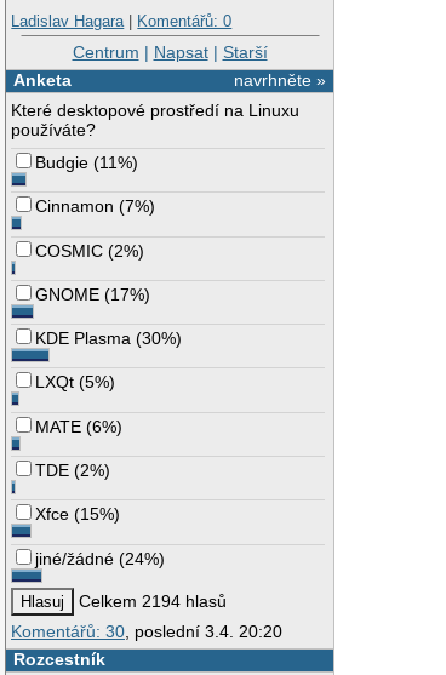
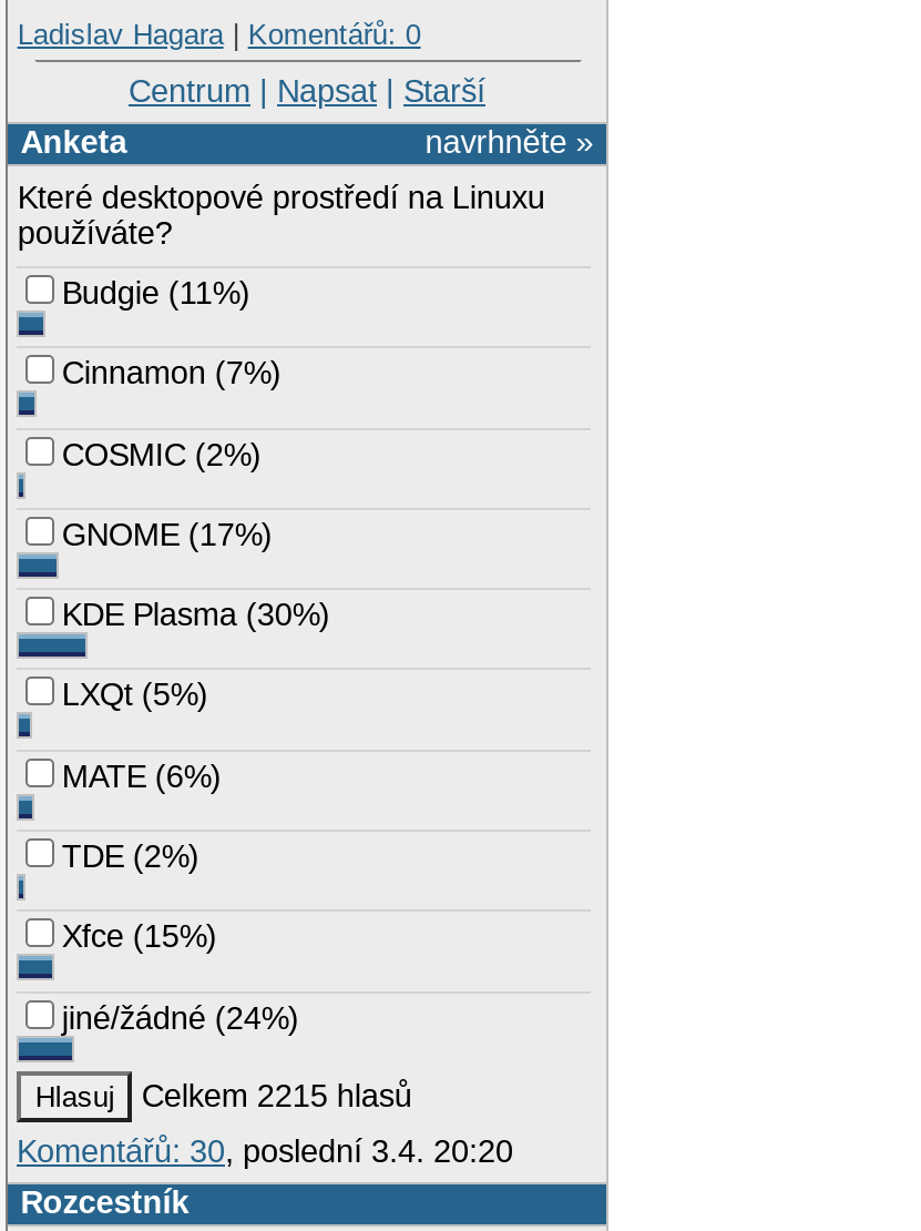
[74,592,227,611] Celkem 2194 hlasů -> [133,1078,412,1114] Celkem 2215 hlasů

